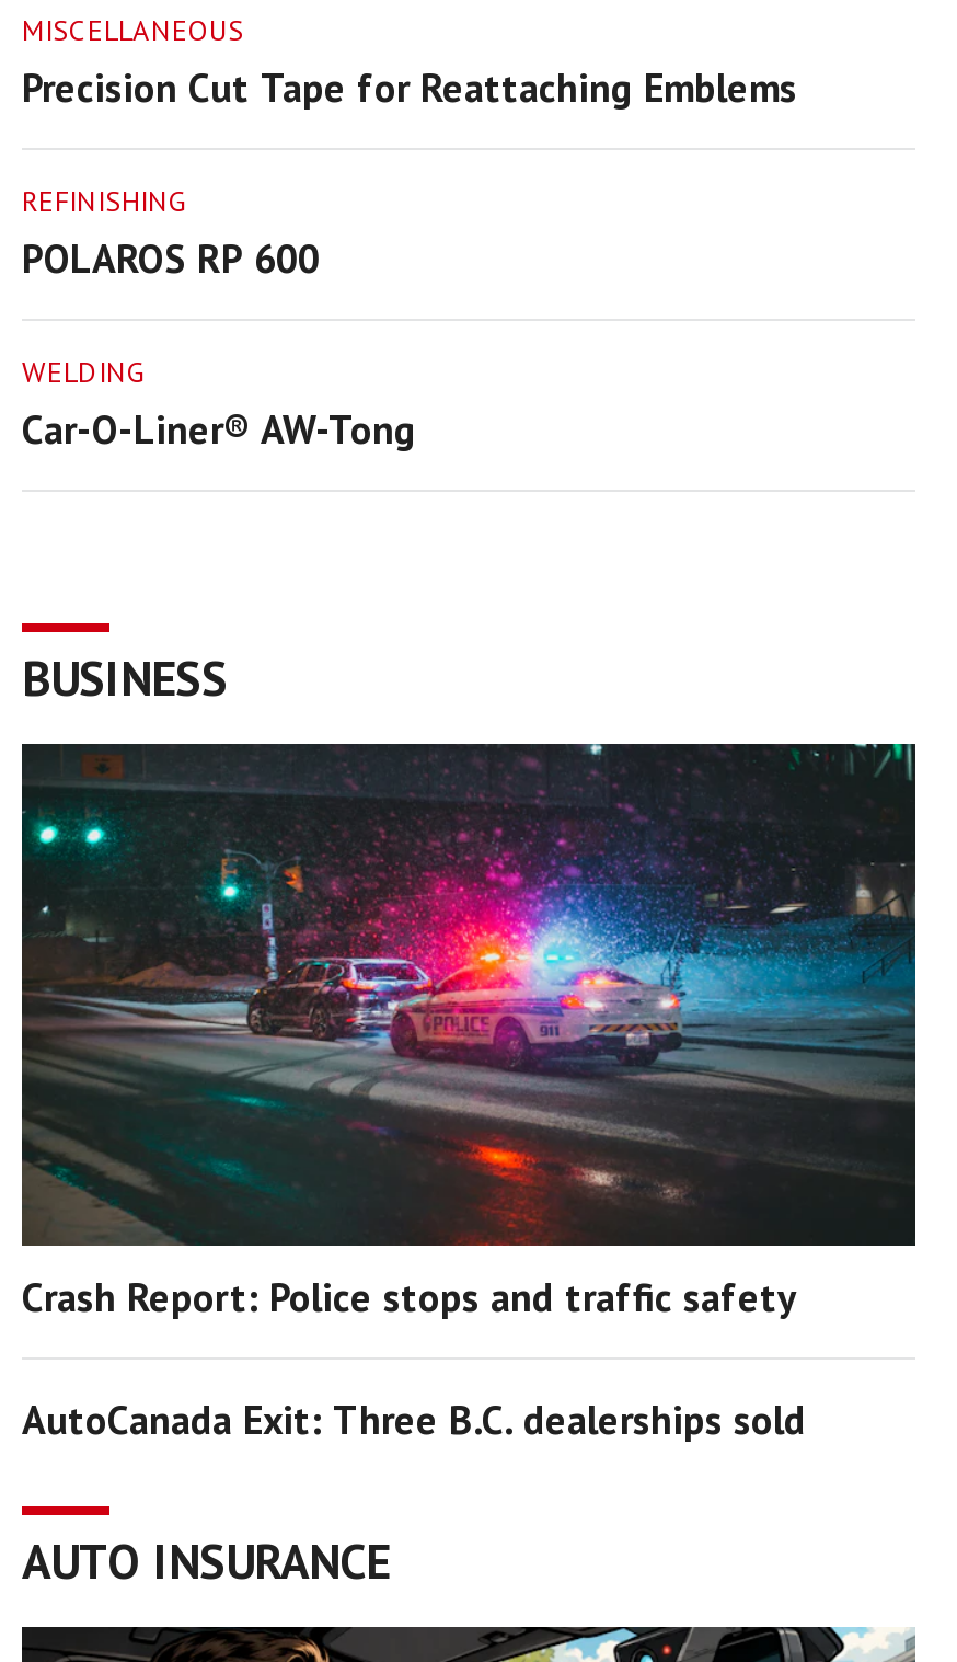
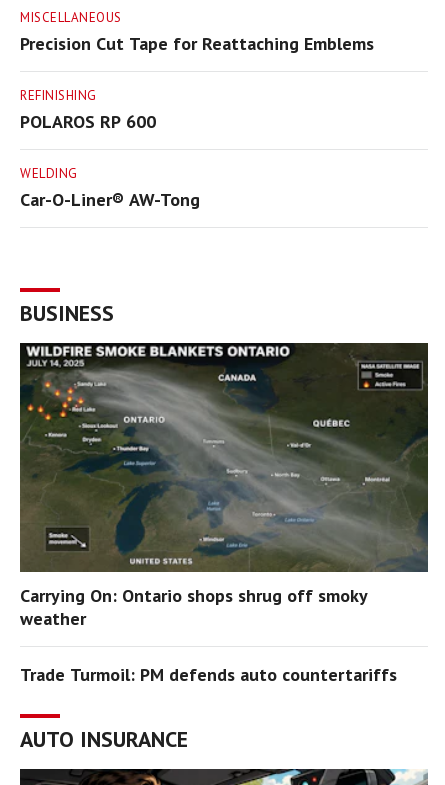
[22,742,915,1322] [image] | Crash Report: Police stops and traffic safety -> [20,342,428,630] [image] | Carrying On: Ontario shops shrug off smoky | weather
[22,1395,806,1445] AutoCanada Exit: Three B.C. dealerships sold -> [20,663,397,686] Trade Turmoil: PM defends auto countertariffs

